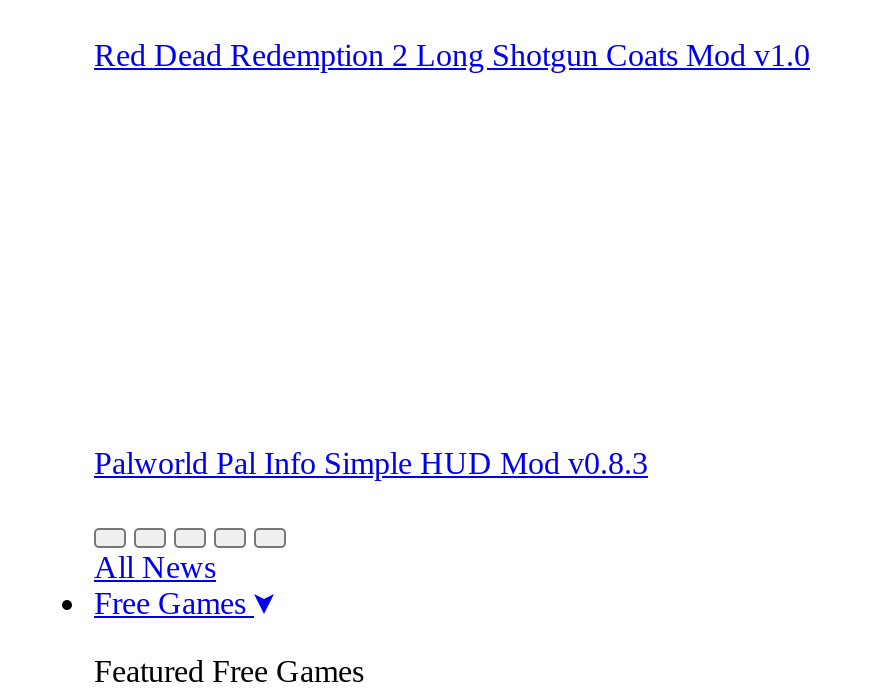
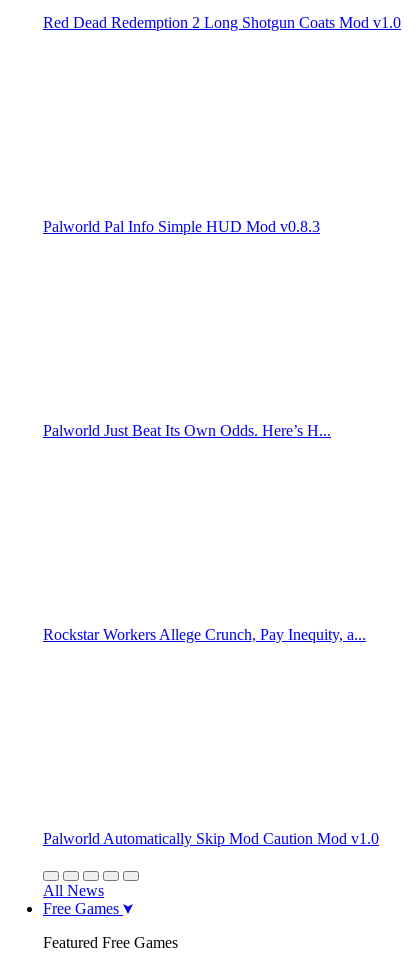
none -> [43,422,331,439] Palworld Just Beat Its Own Odds. Here’s H...
none -> [43,626,366,643] Rockstar Workers Allege Crunch, Pay Inequity, a...
none -> [43,830,379,847] Palworld Automatically Skip Mod Caution Mod v1.0

